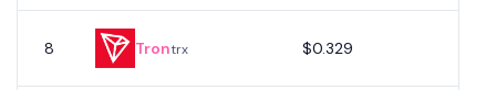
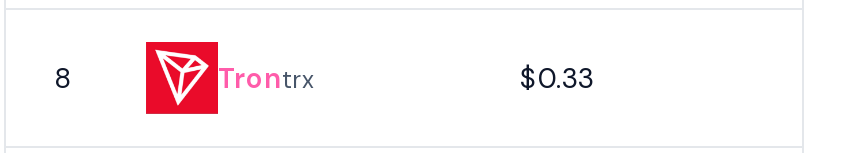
[302,38,353,58] $0.329 -> [520,60,594,96] $0.33

